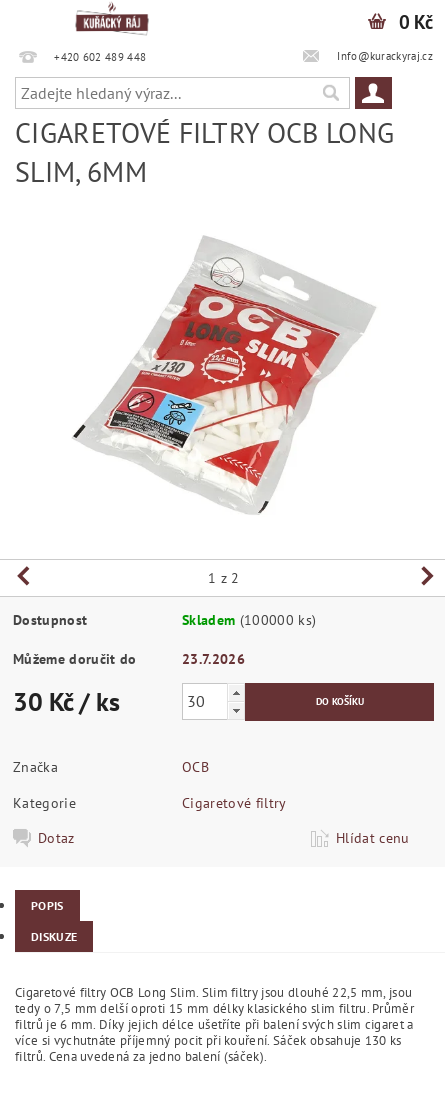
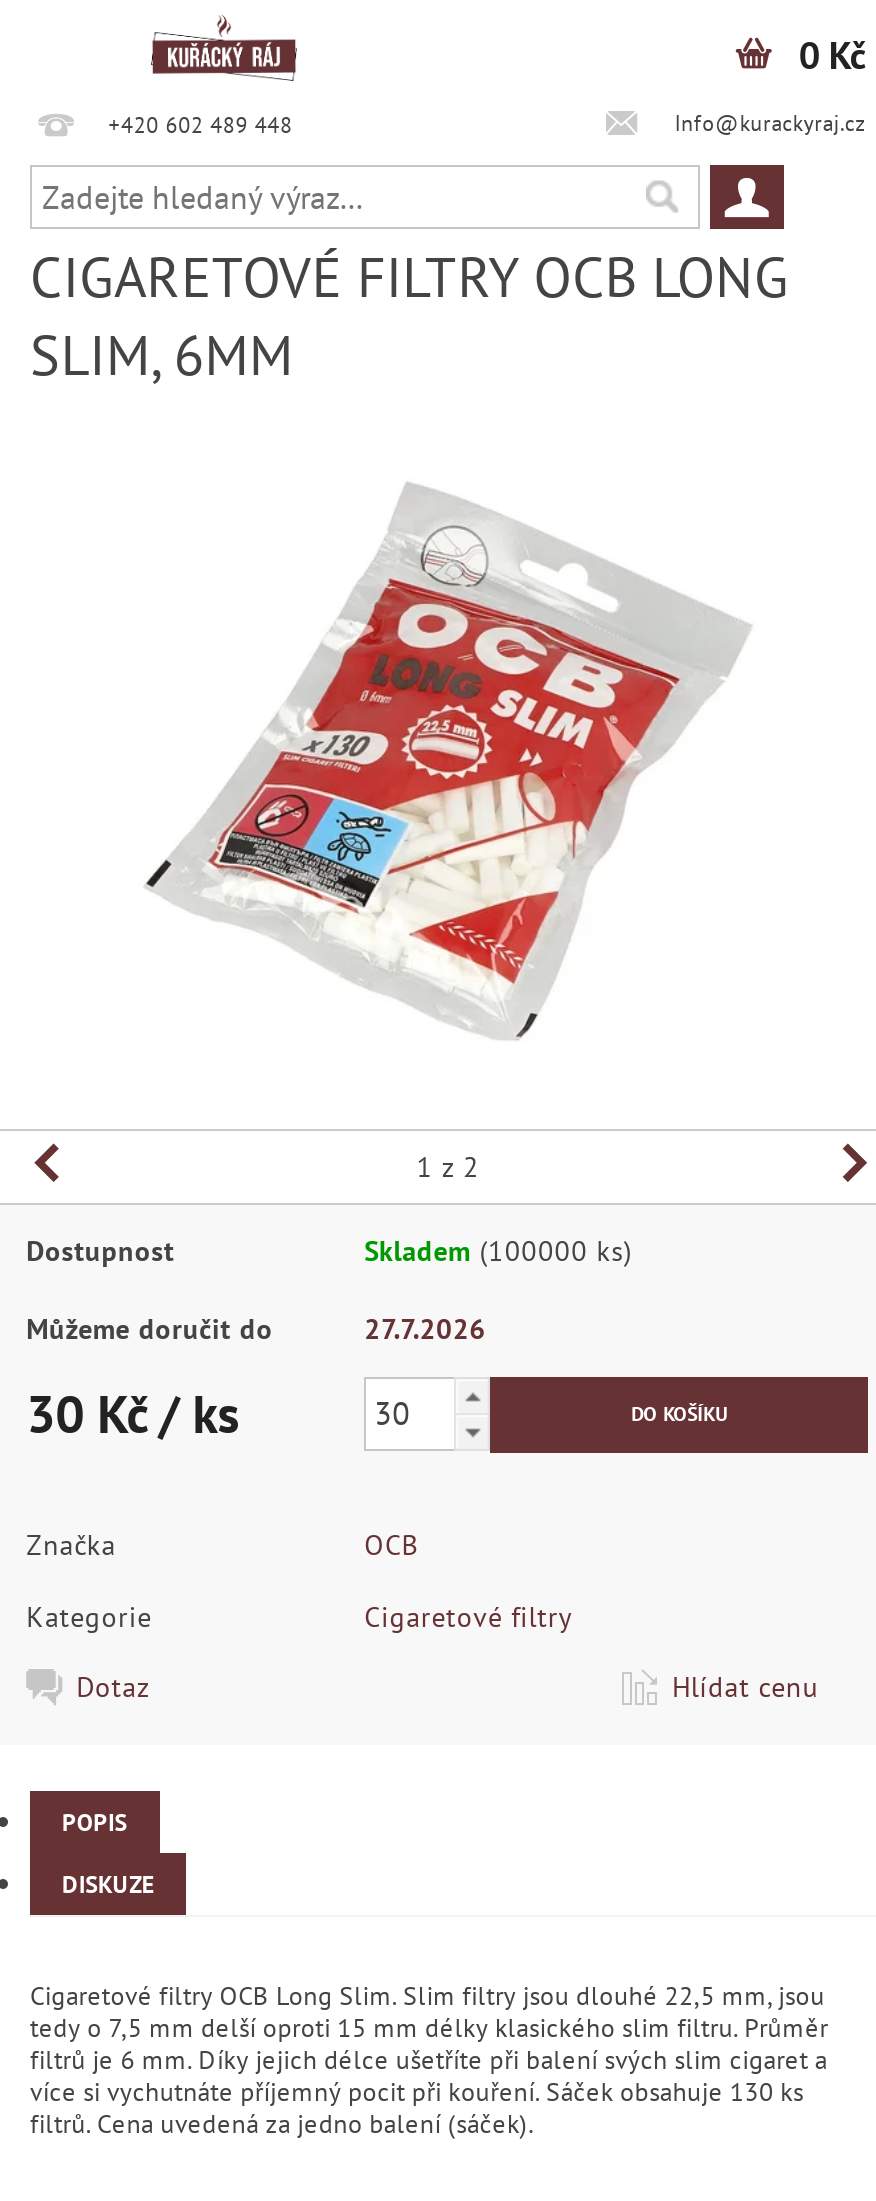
[182,649,245,667] 23.7.2026 -> [364,1310,486,1346] 27.7.2026

